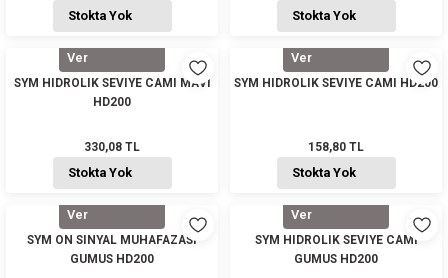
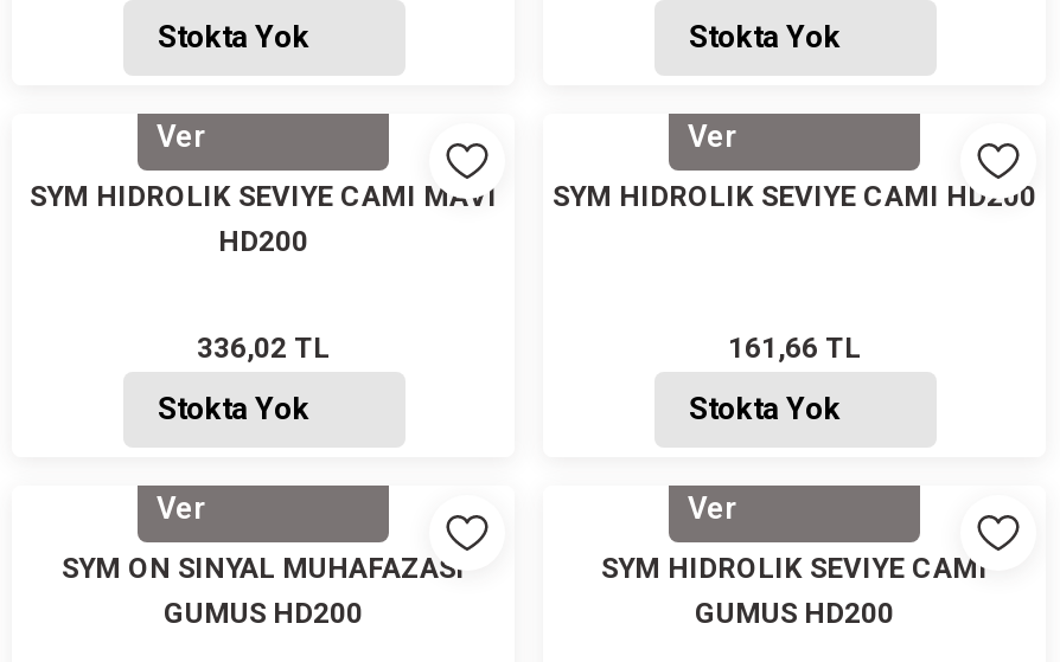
[84,140,140,154] 330,08 TL -> [197,333,330,366] 336,02 TL
[308,140,364,154] 158,80 TL -> [728,333,861,366] 161,66 TL

